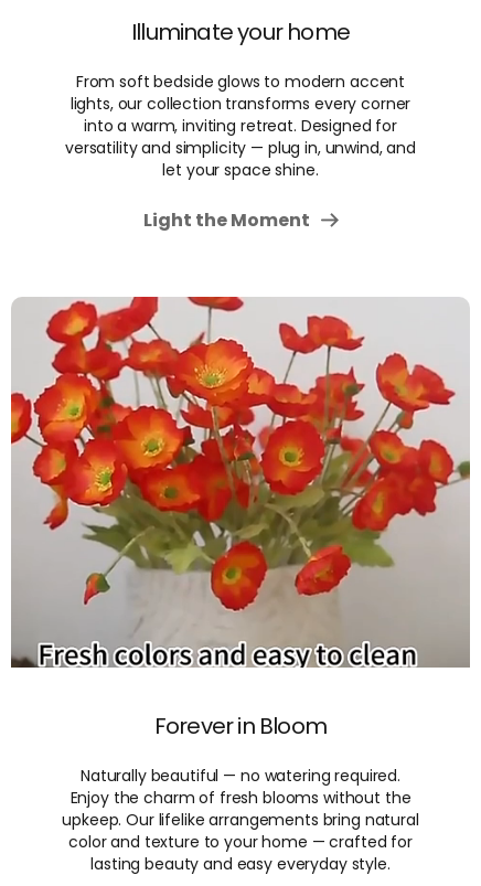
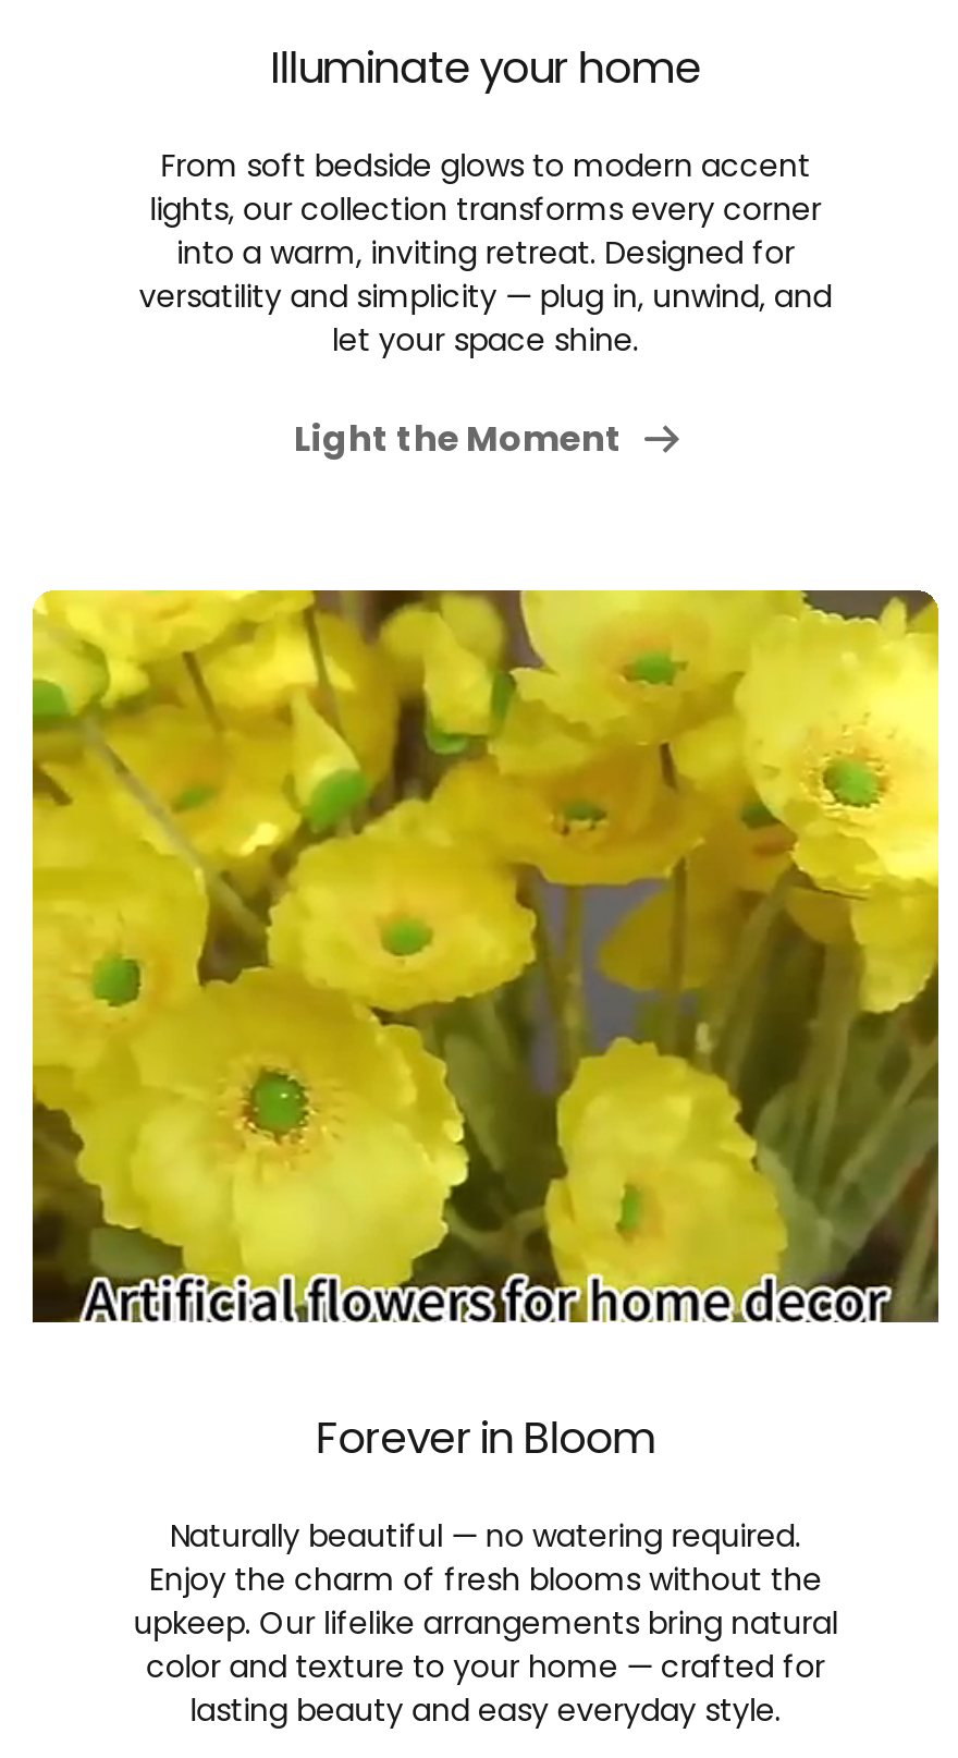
[10,296,471,668] [image] -> [30,588,941,1324] [image]

